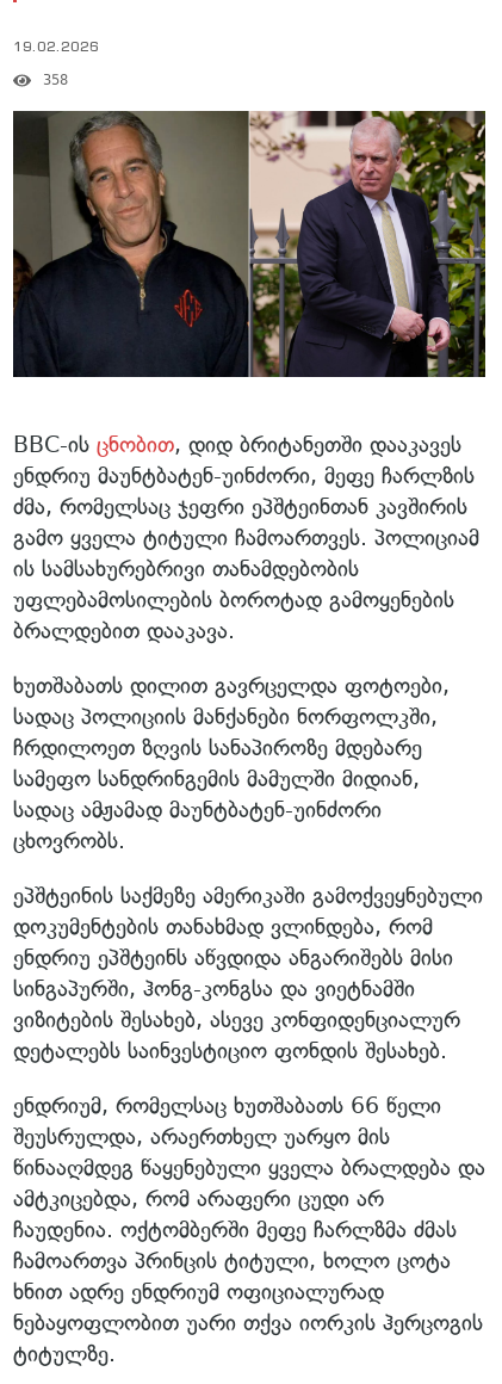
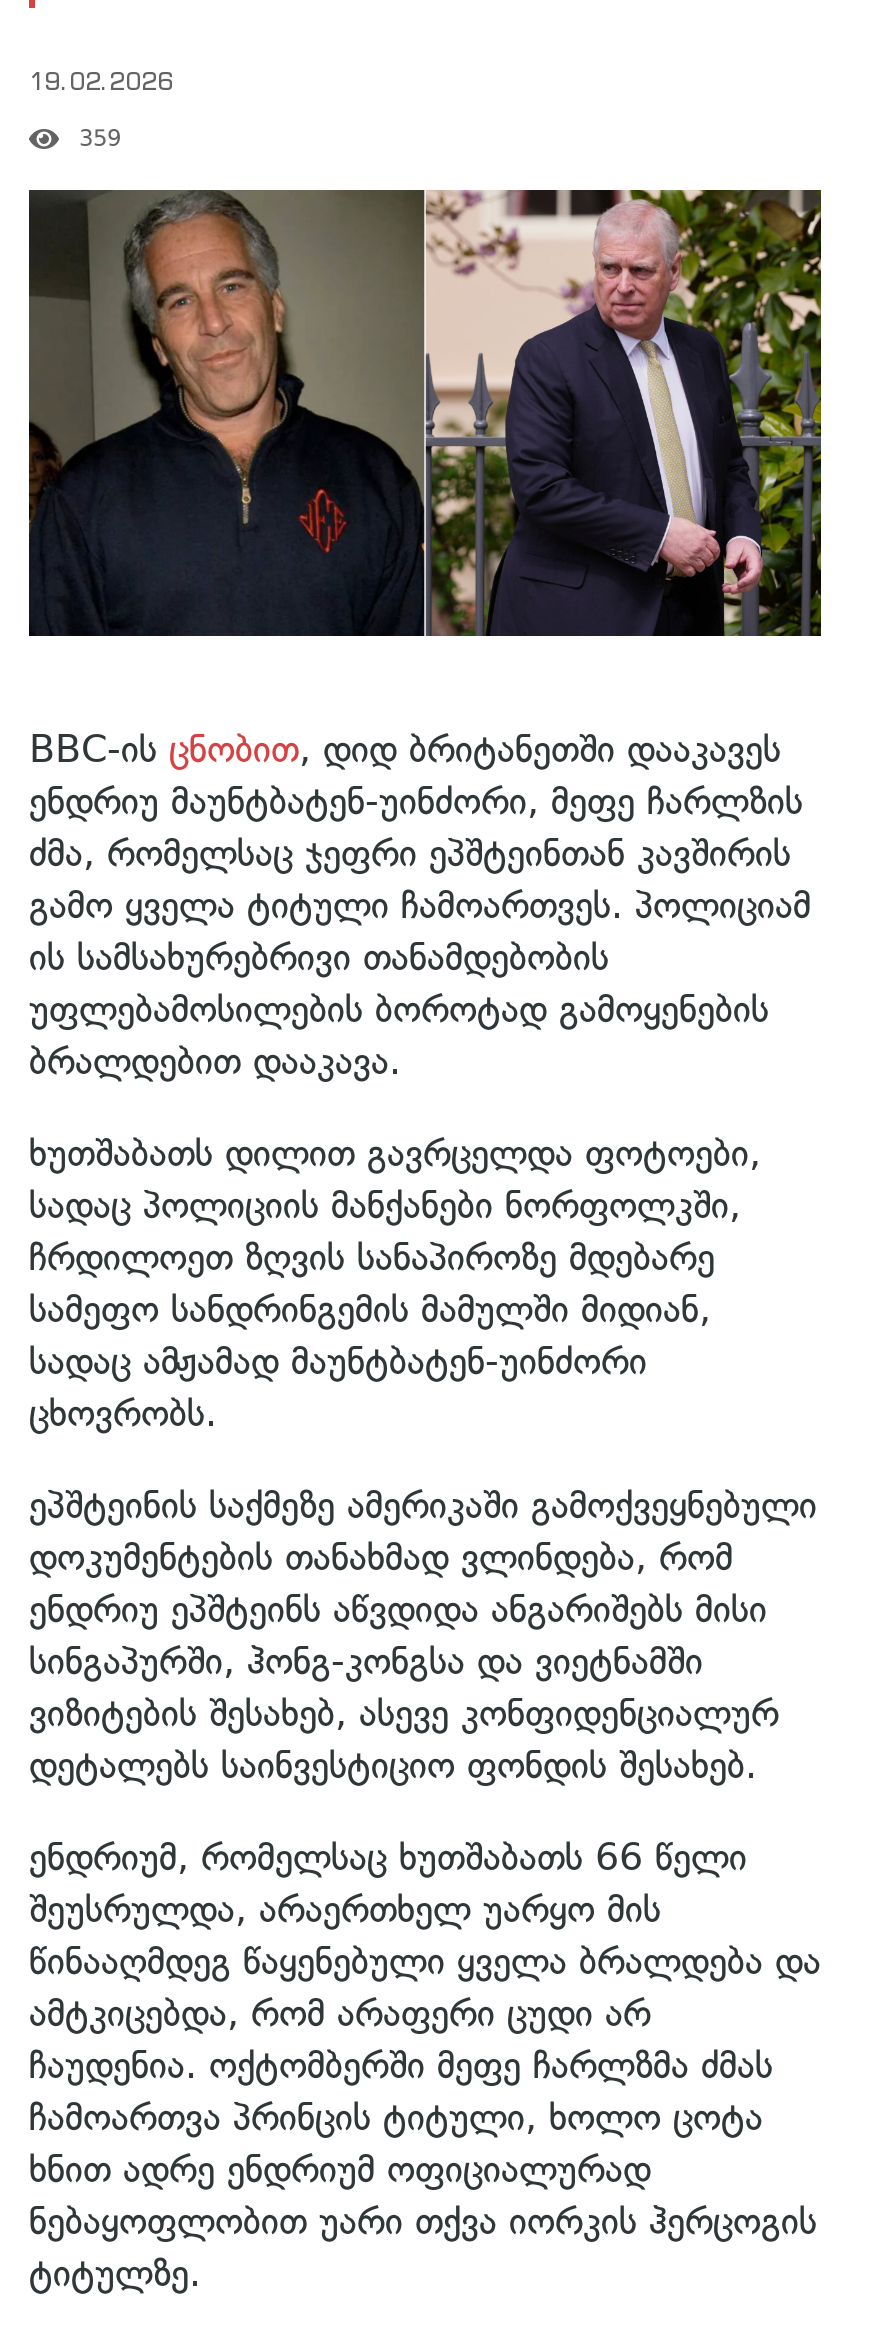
[43,71,68,88] 358 -> [79,124,121,152] 359

